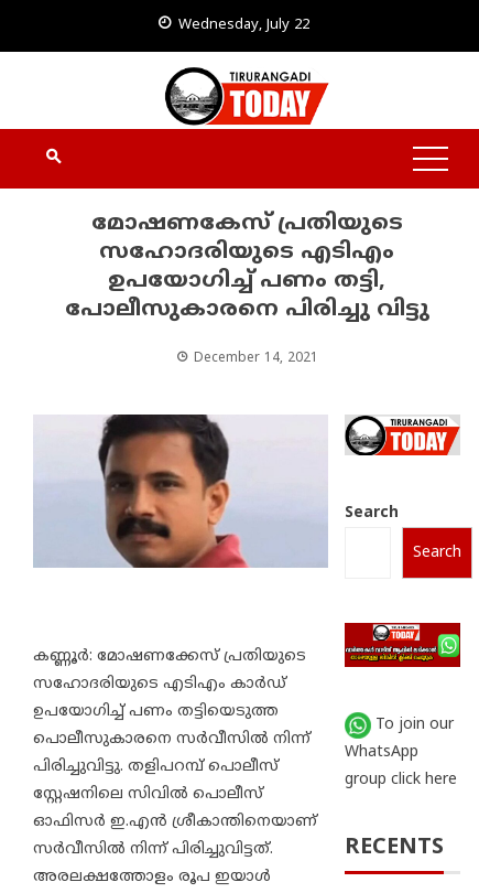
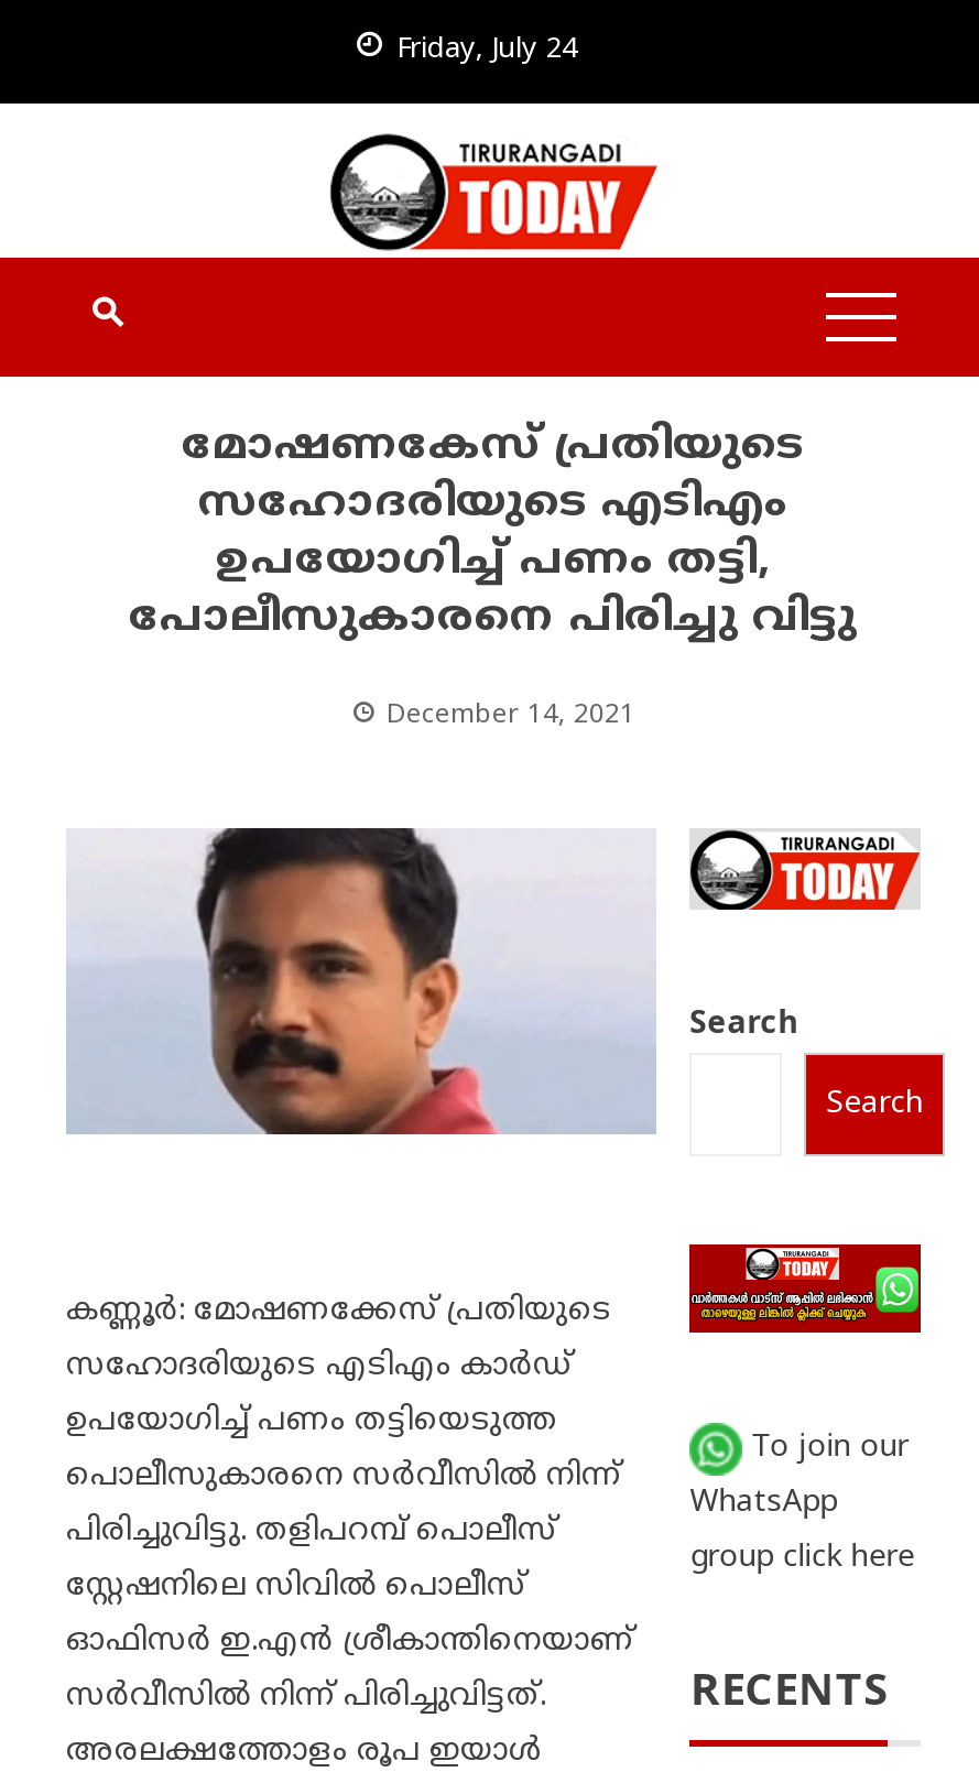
[178,17,309,34] Wednesday, July 22 -> [396,33,577,68] Friday, July 24

